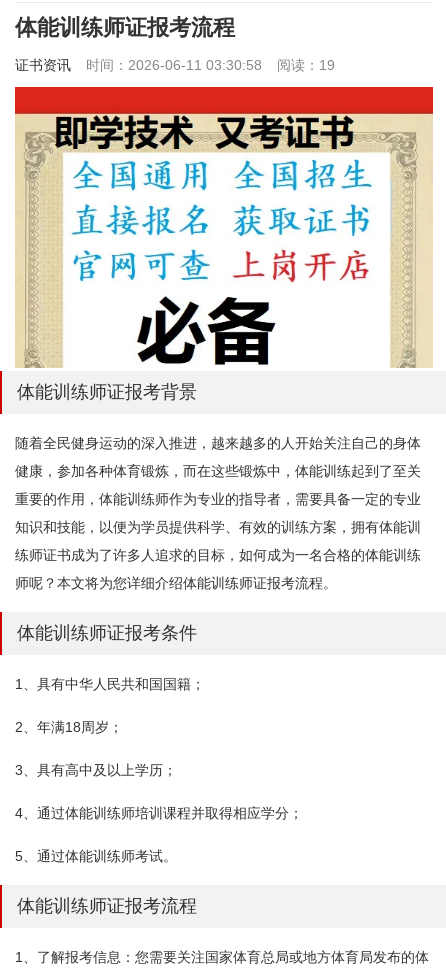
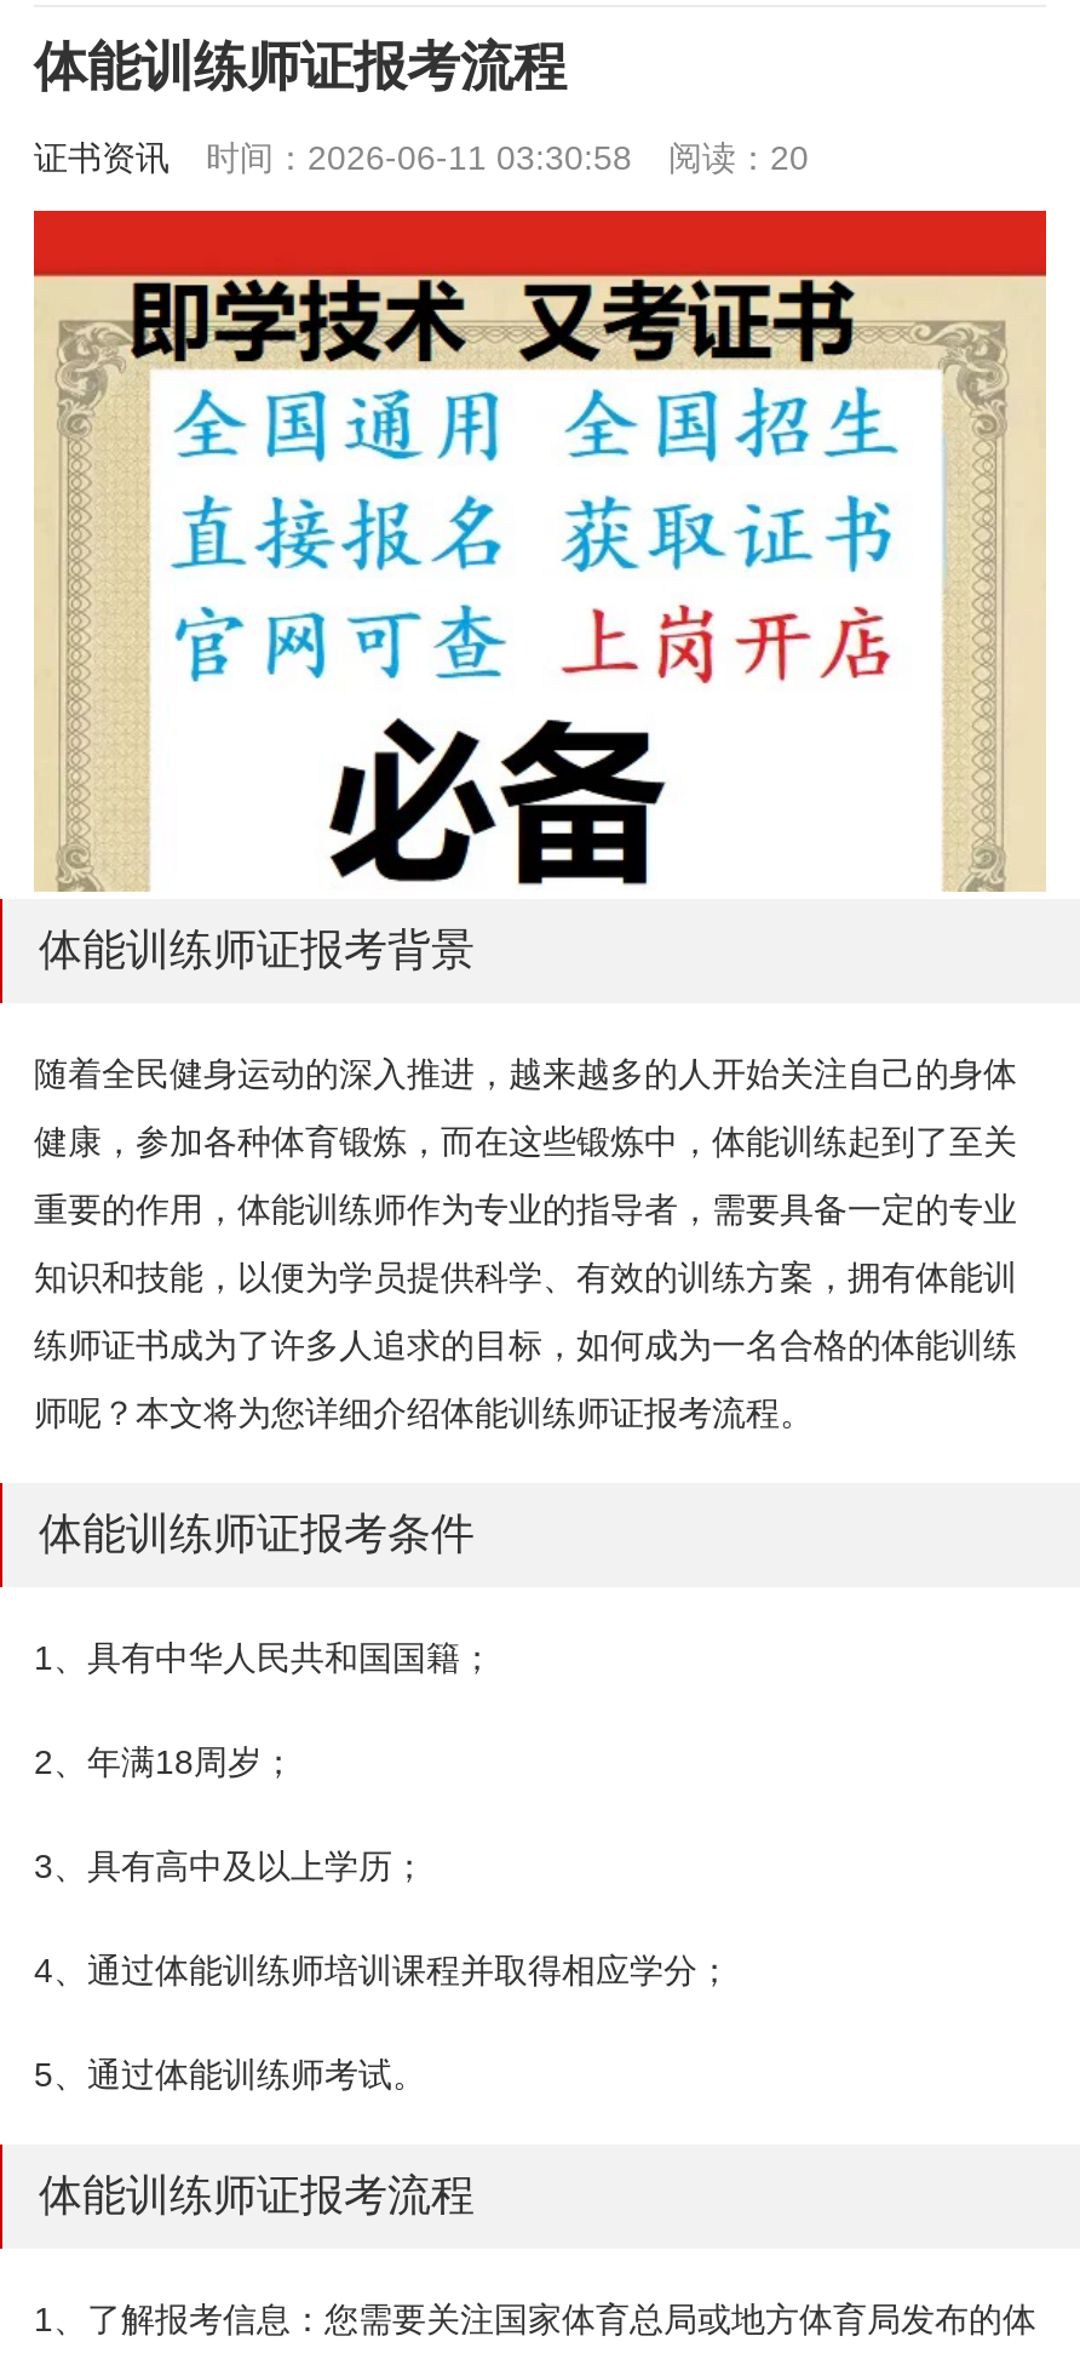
[15,57,335,73] 证书资讯 时间：2026-06-11 03:30:58 阅读：19 -> [34,138,809,177] 证书资讯 时间：2026-06-11 03:30:58 阅读：20

